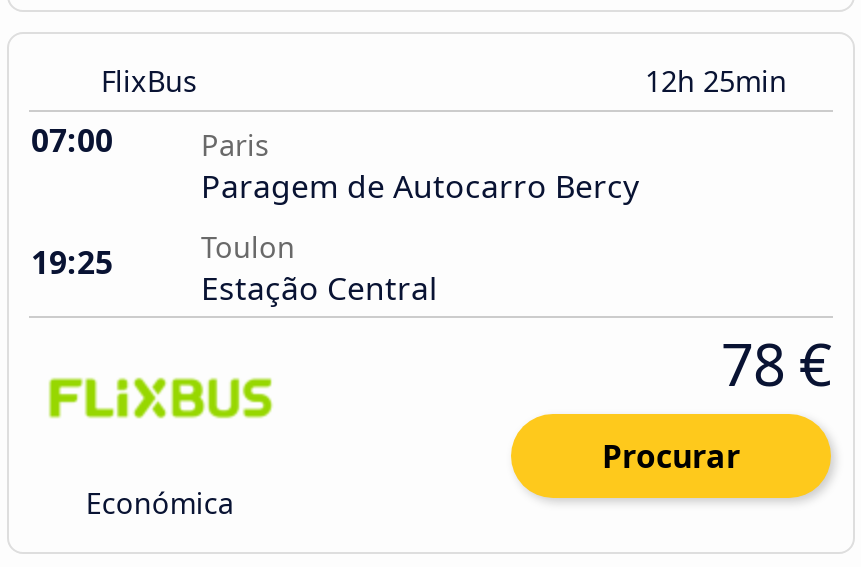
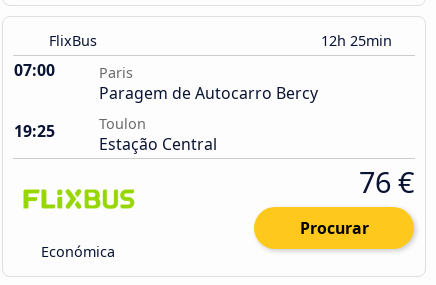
[721,324,831,402] 78 € -> [359,162,414,201] 76 €

